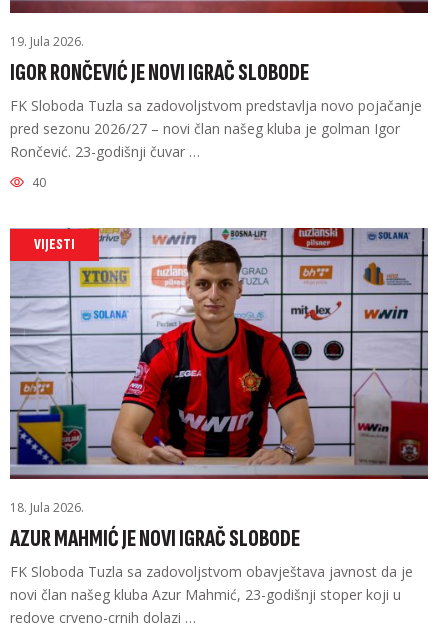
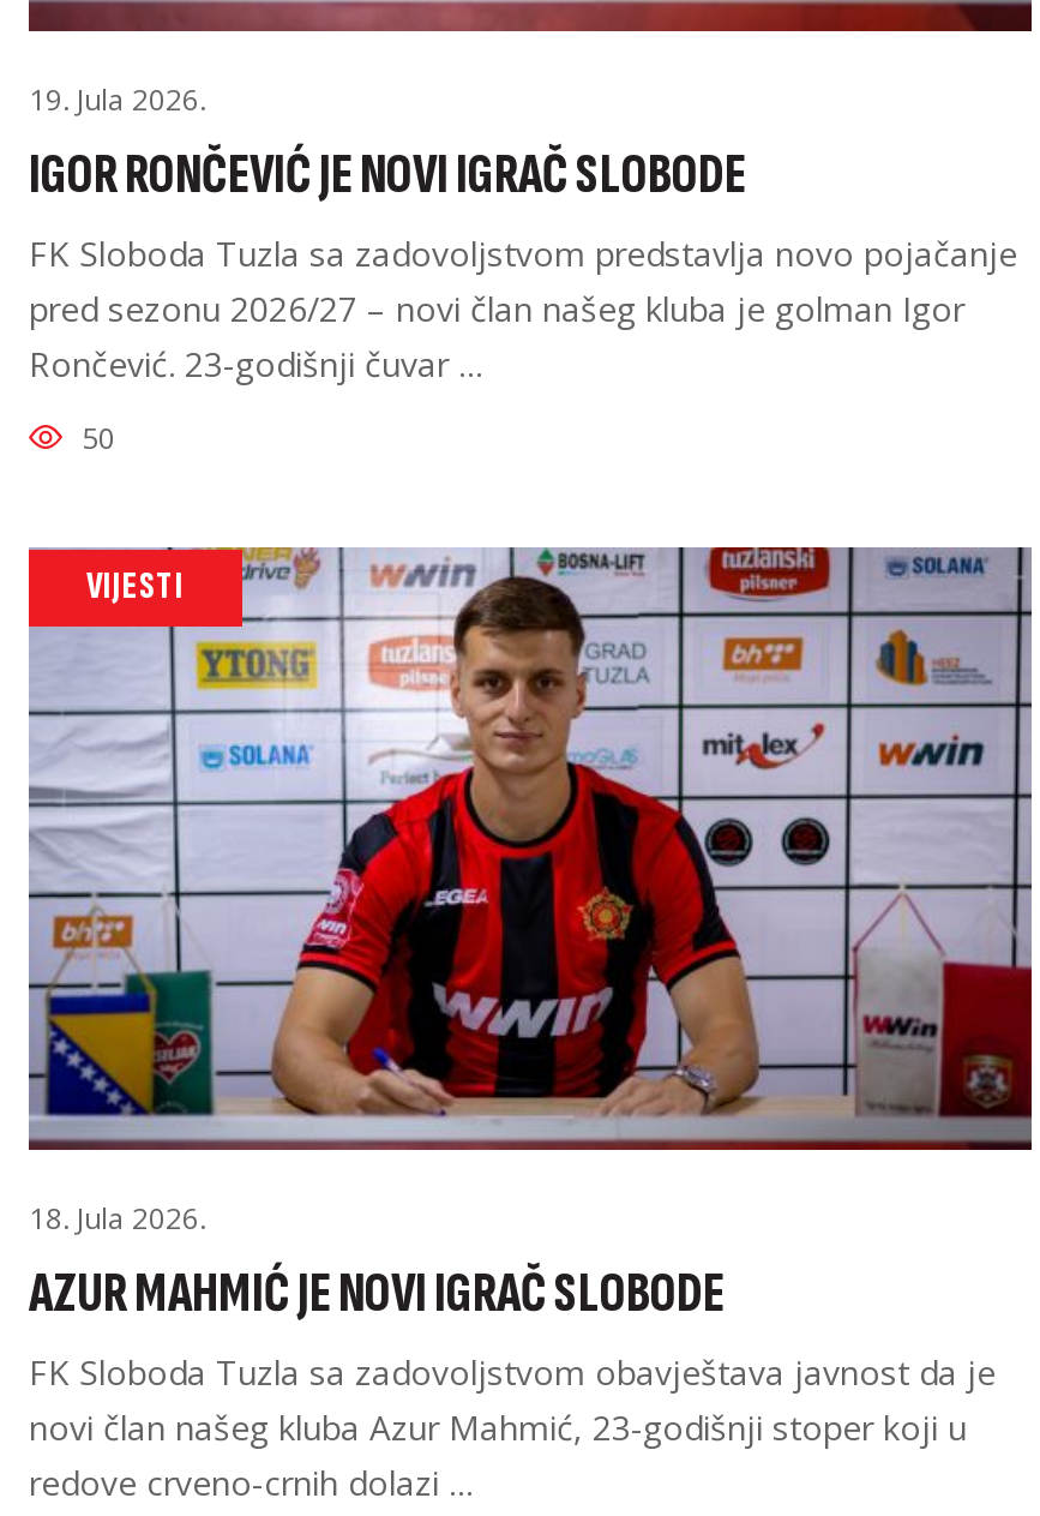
[32,174,46,191] 40 -> [82,418,115,459] 50

